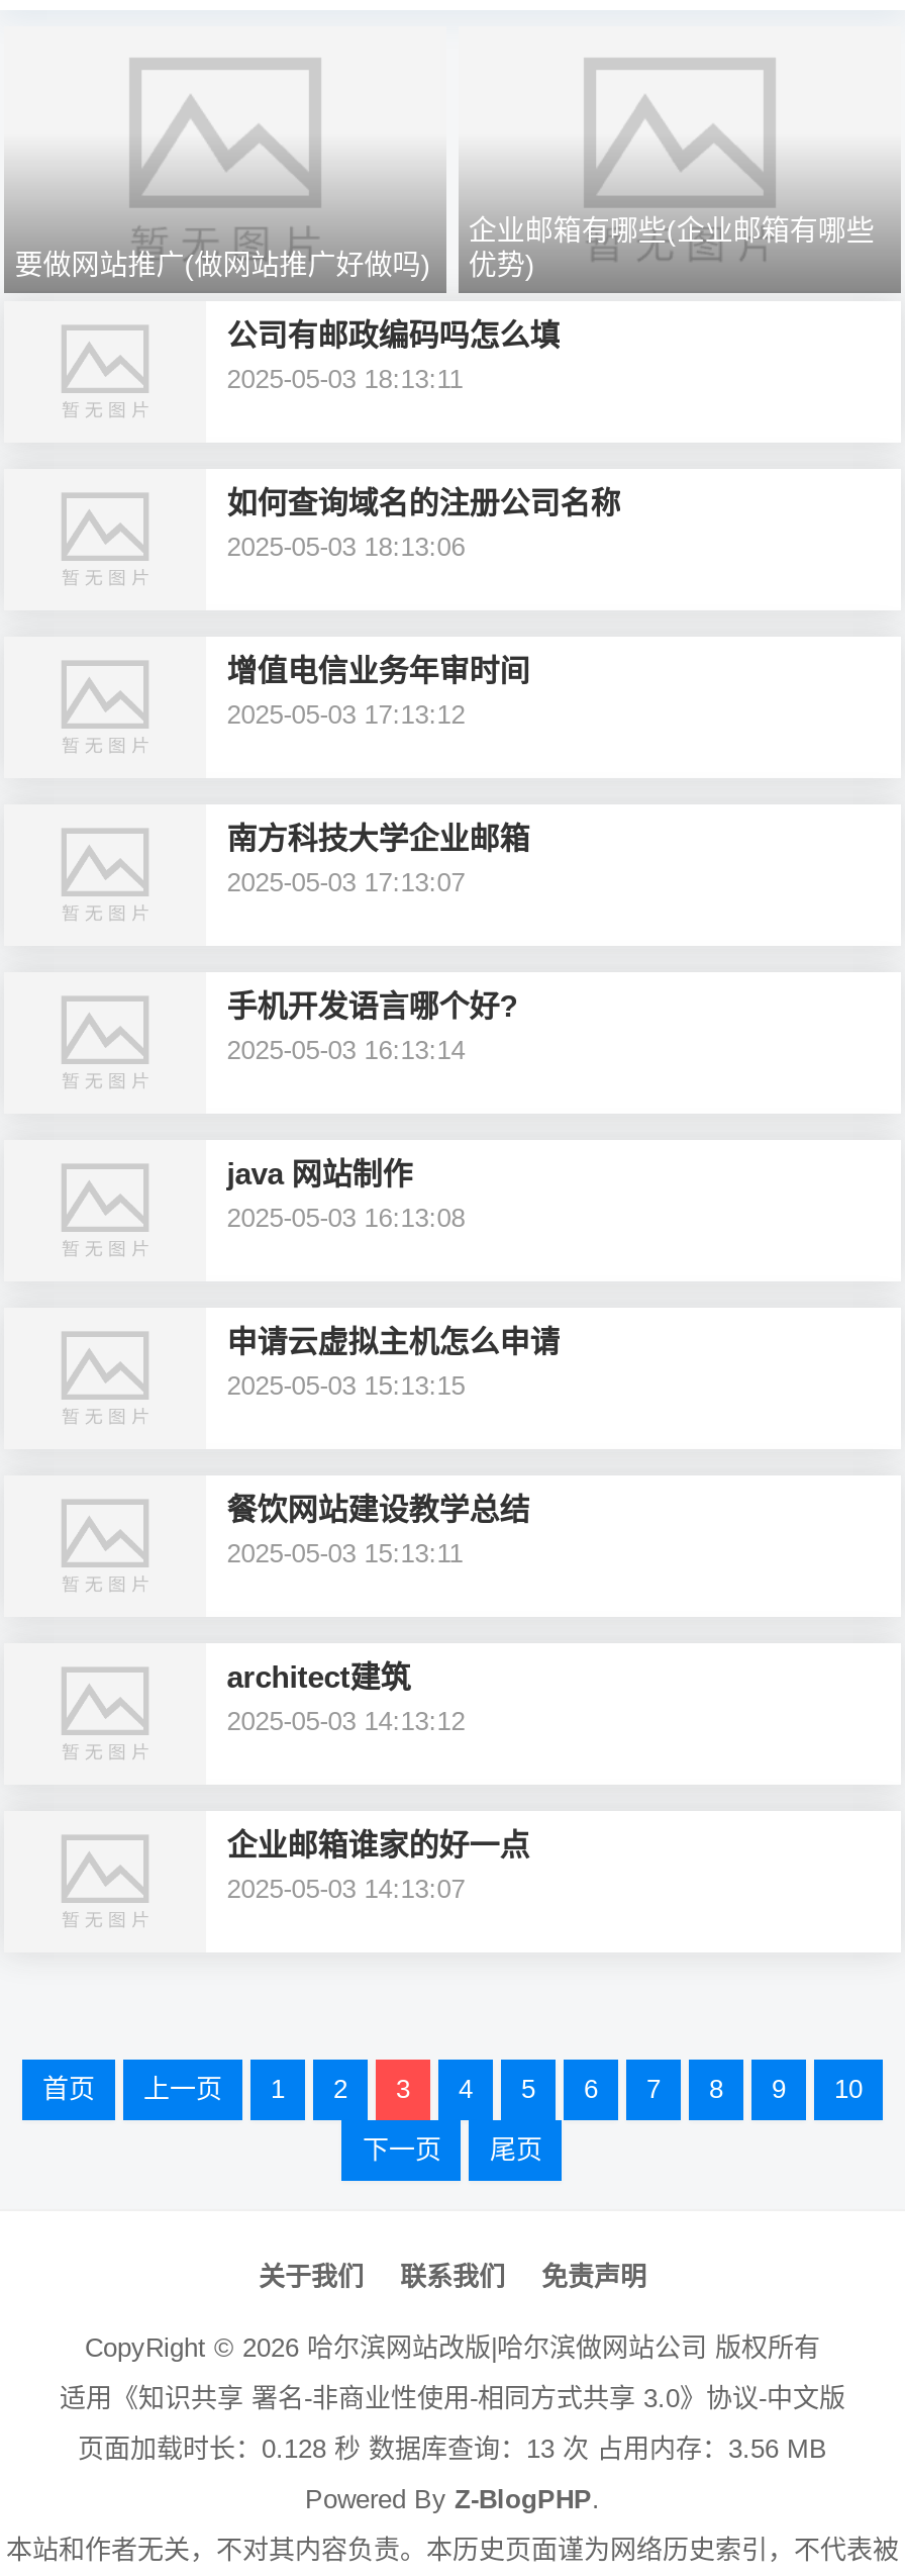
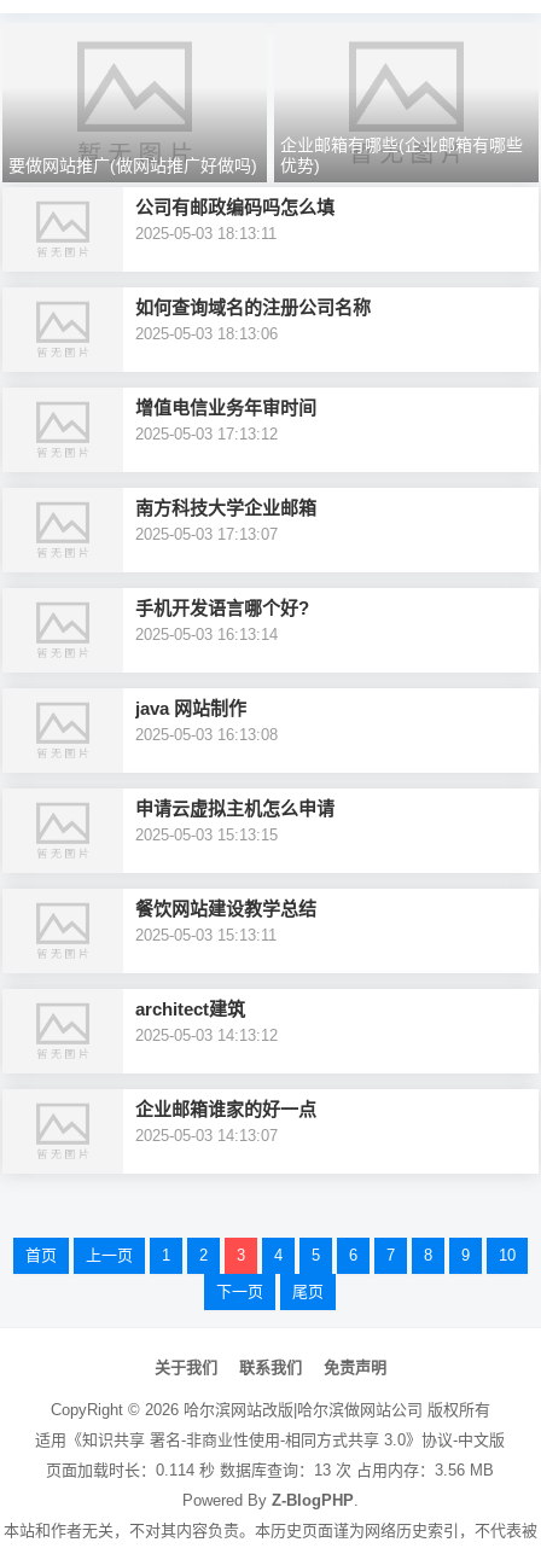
[78,2433,827,2463] 页面加载时长：0.128 秒 数据库查询：13 次 占用内存：3.56 MB -> [46,1461,495,1479] 页面加载时长：0.114 秒 数据库查询：13 次 占用内存：3.56 MB

